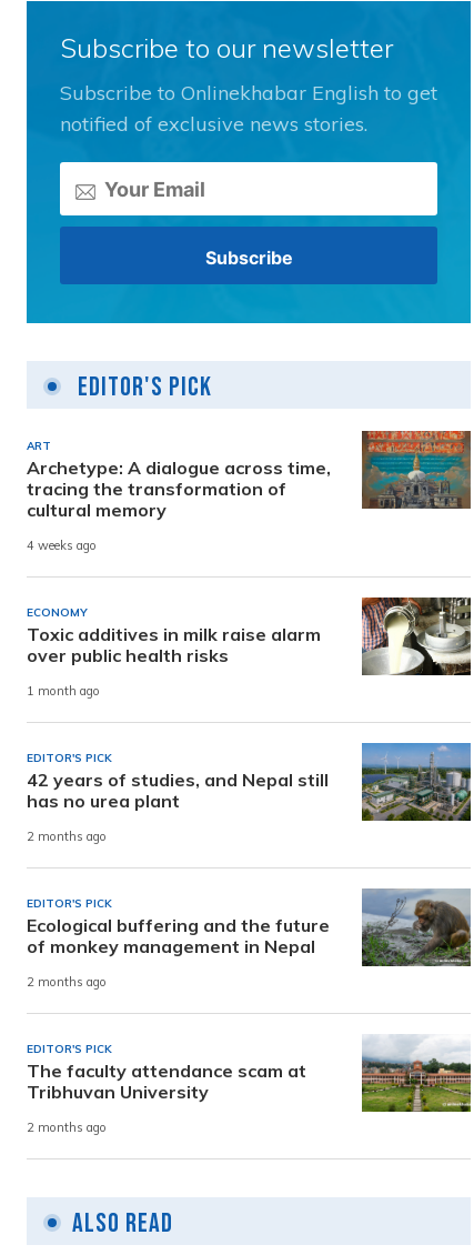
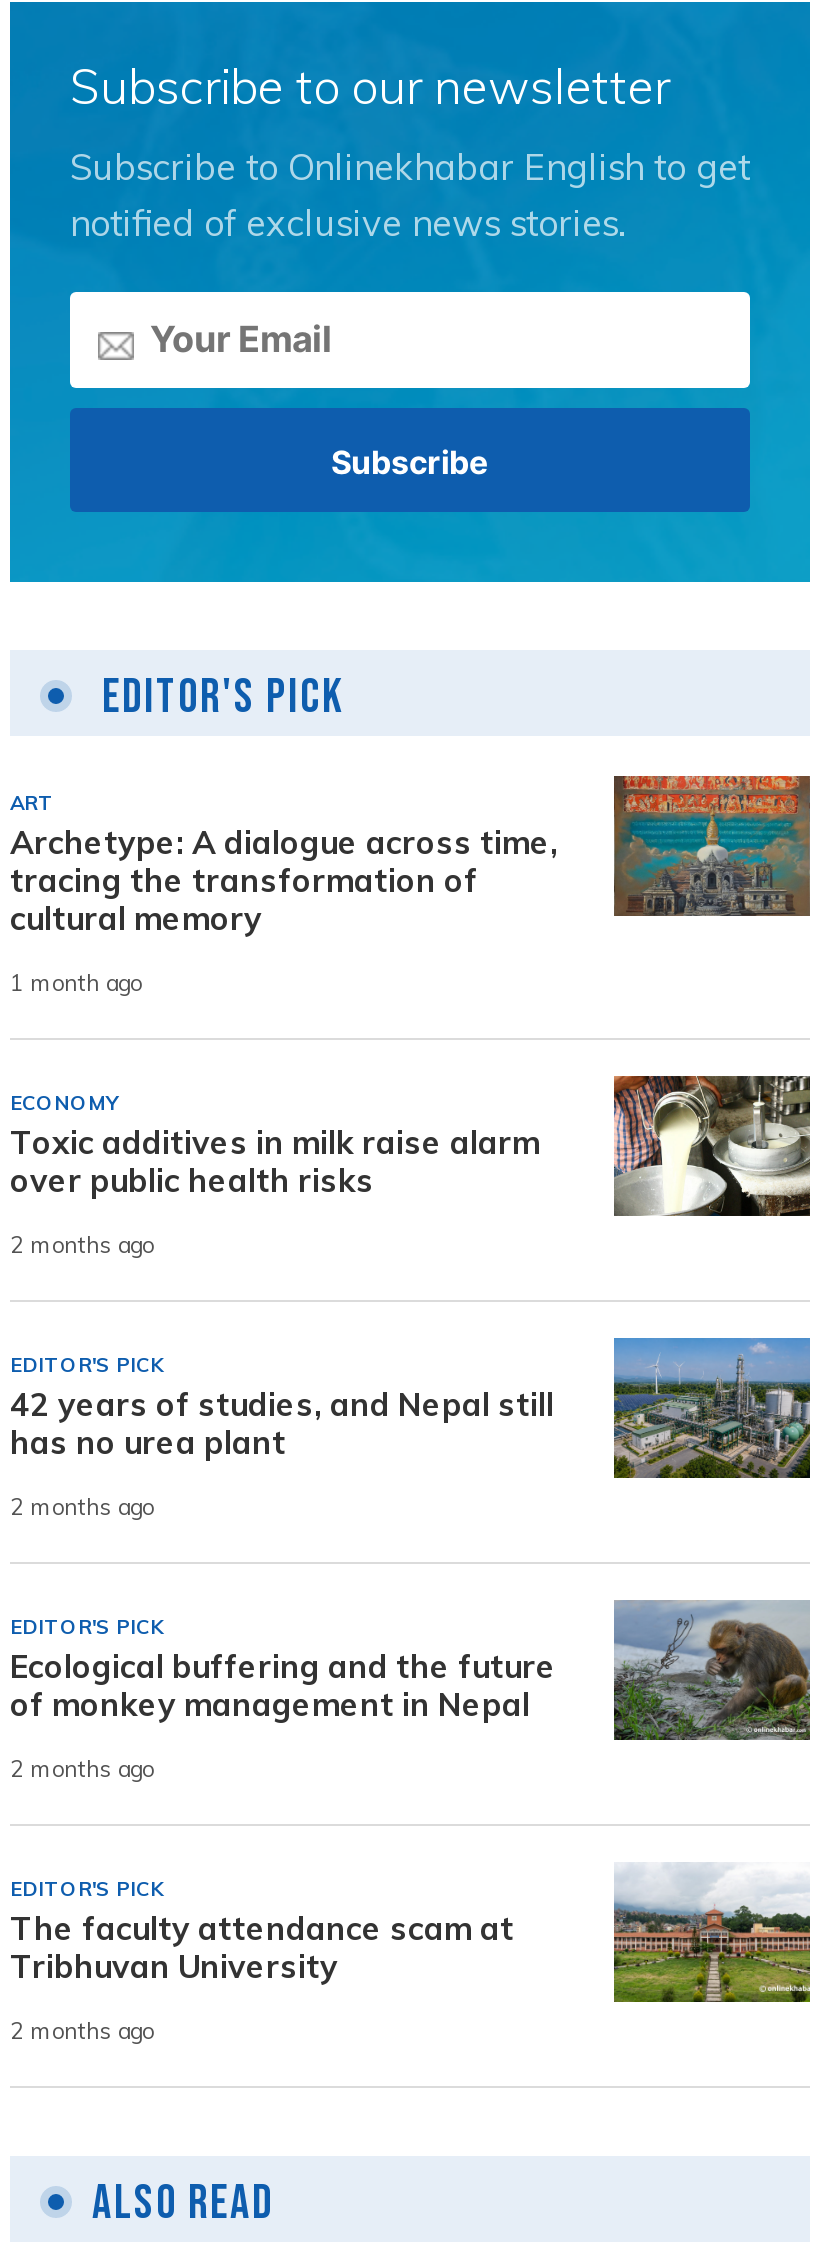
[27,538,97,554] 4 weeks ago -> [10,968,142,996] 1 month ago
[27,684,100,699] 1 month ago -> [10,1230,154,1258] 2 months ago

